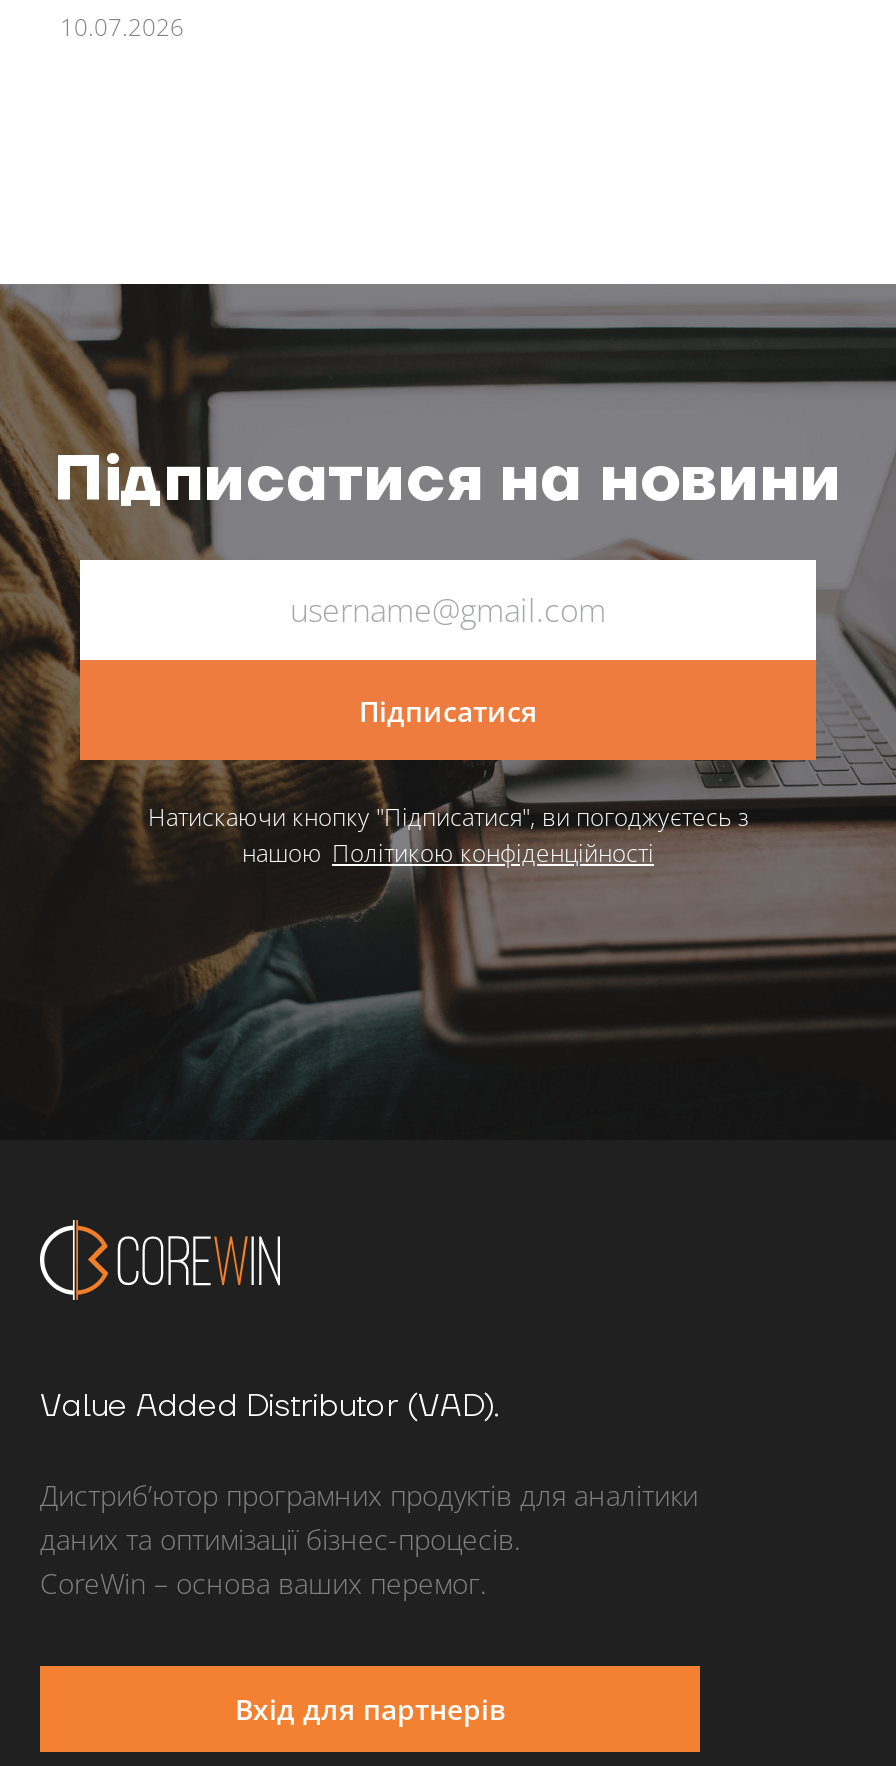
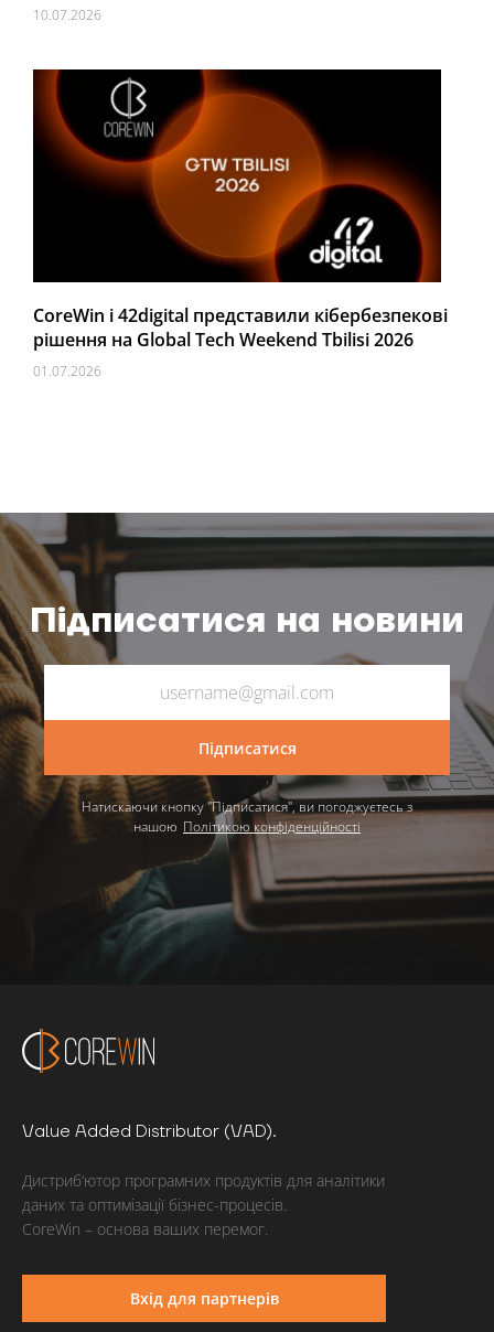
none -> [32,68,448,380] [image] | CoreWin і 42digital представили кібербезпекові | рішення на Global Tech Weekend Tbilisi 2026 | 01.07.2026

